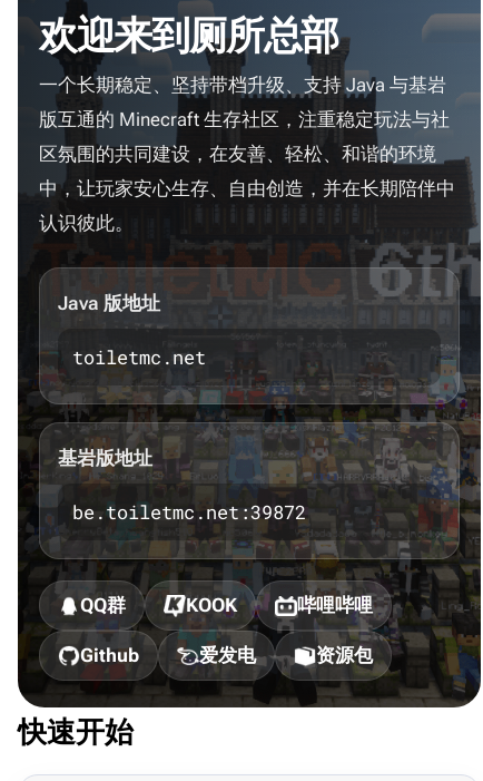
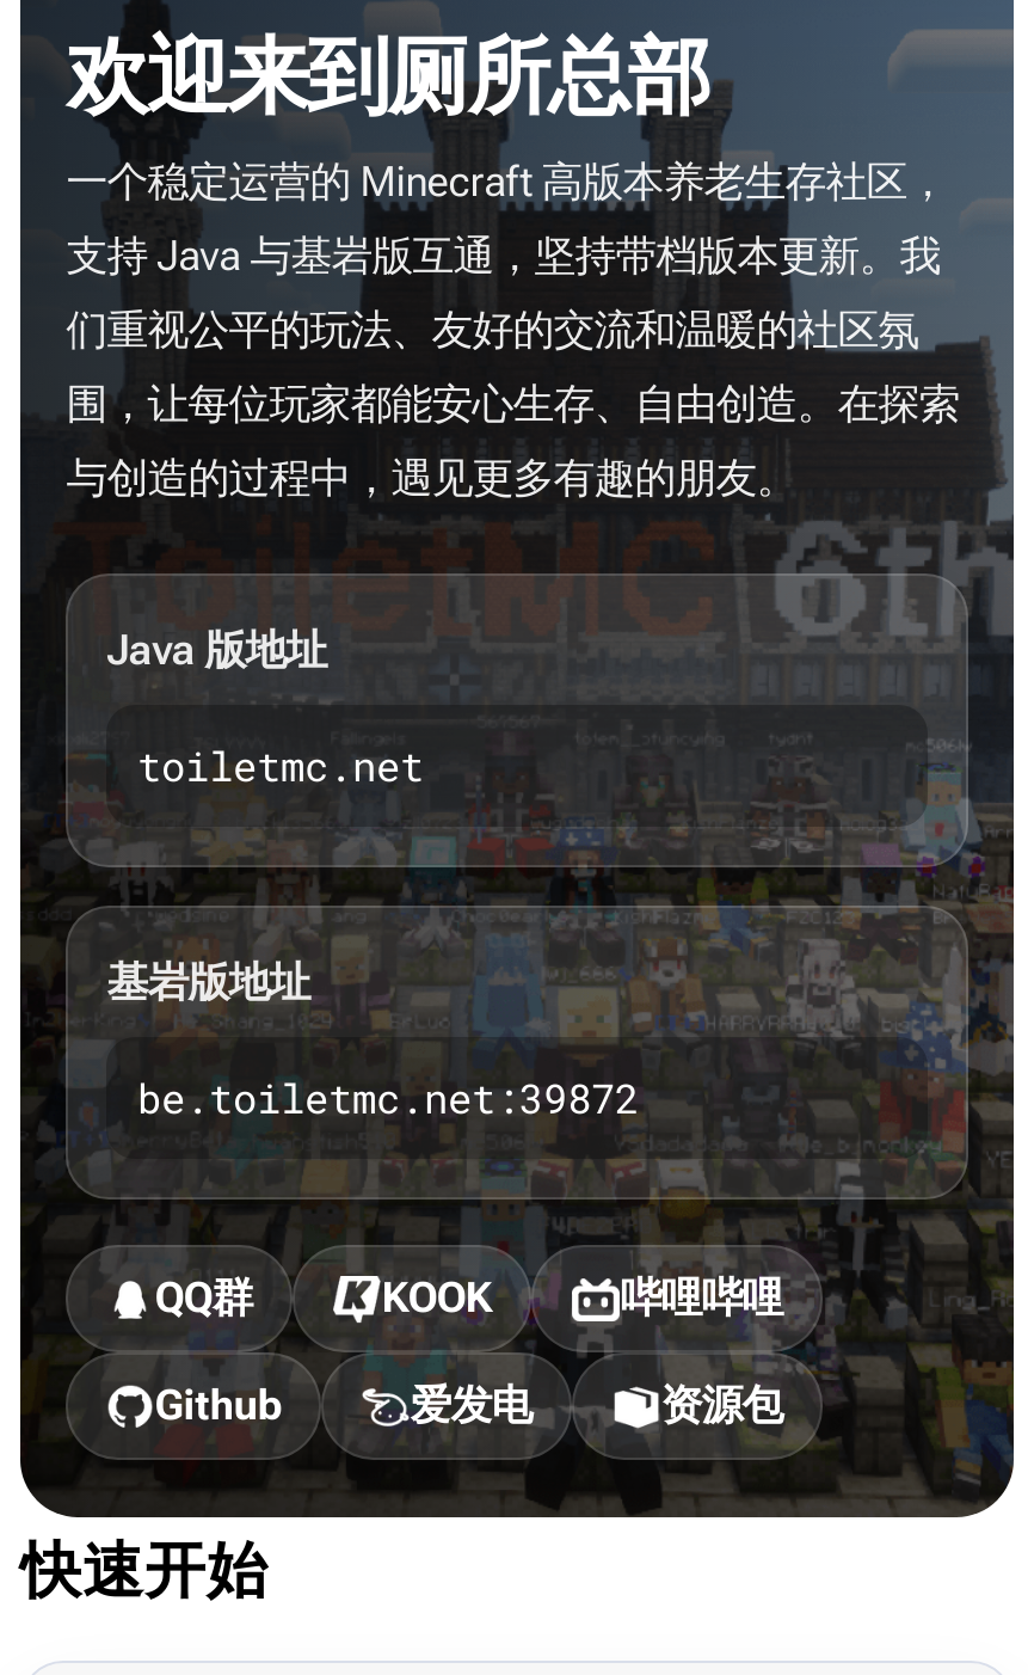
[39,74,446,96] 一个长期稳定、坚持带档升级、支持 Java 与基岩 -> [66,158,947,206] 一个稳定运营的 Minecraft 高版本养老生存社区，
[39,108,450,131] 版互通的 Minecraft 生存社区，注重稳定玩法与社 -> [66,232,940,280] 支持 Java 与基岩版互通，坚持带档版本更新。我
[39,143,436,165] 区氛围的共同建设，在友善、轻松、和谐的环境 -> [66,306,919,354] 们重视公平的玩法、友好的交流和温暖的社区氛
[39,177,455,200] 中，让玩家安心生存、自由创造，并在长期陪伴中 -> [66,380,959,428] 围，让每位玩家都能安心生存、自由创造。在探索
[39,212,134,234] 认识彼此。 -> [66,454,797,502] 与创造的过程中，遇见更多有趣的朋友。

